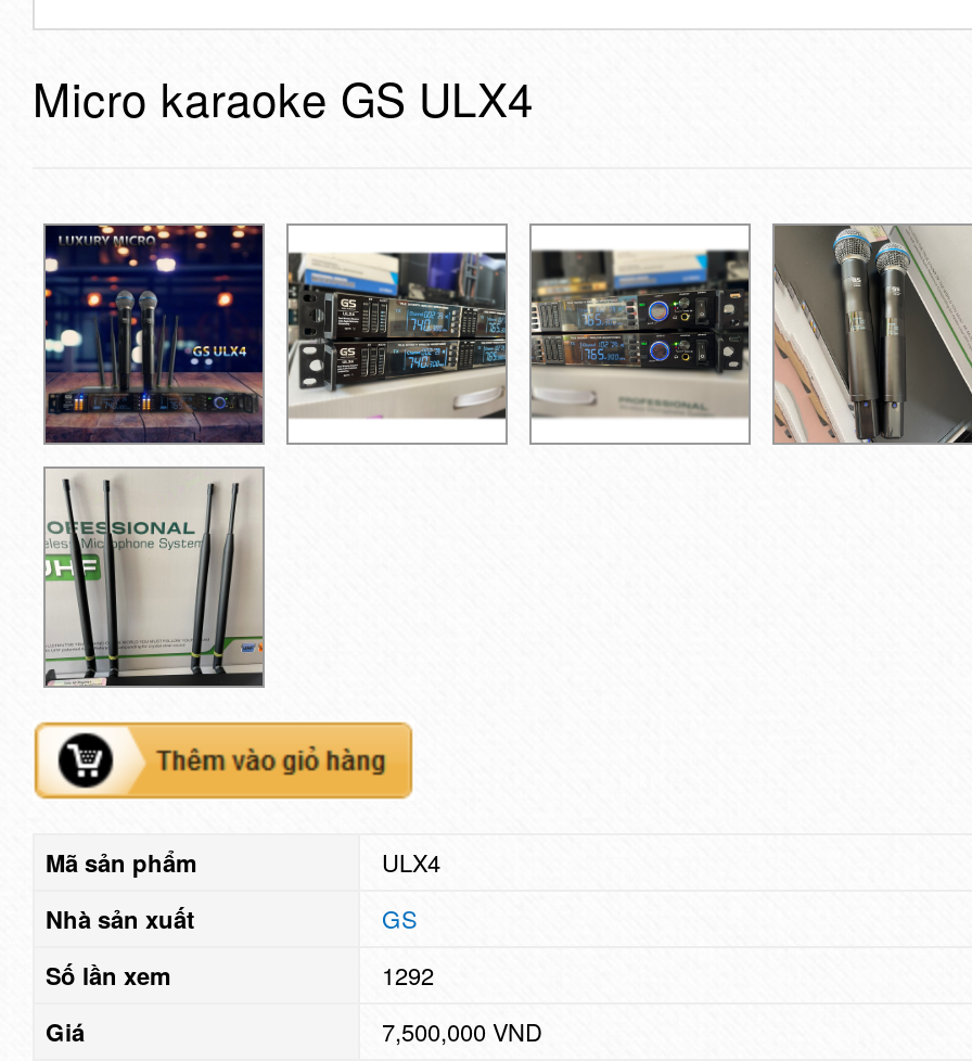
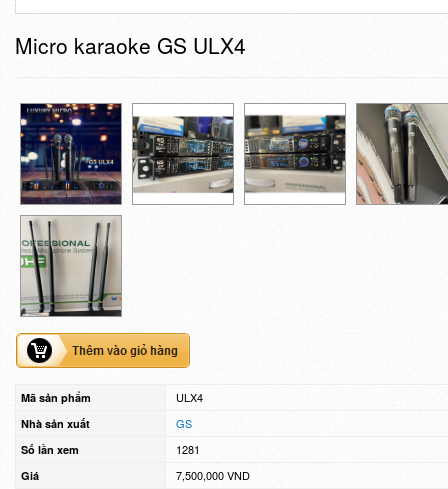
[382,957,434,992] 1292 -> [176,441,200,457] 1281

